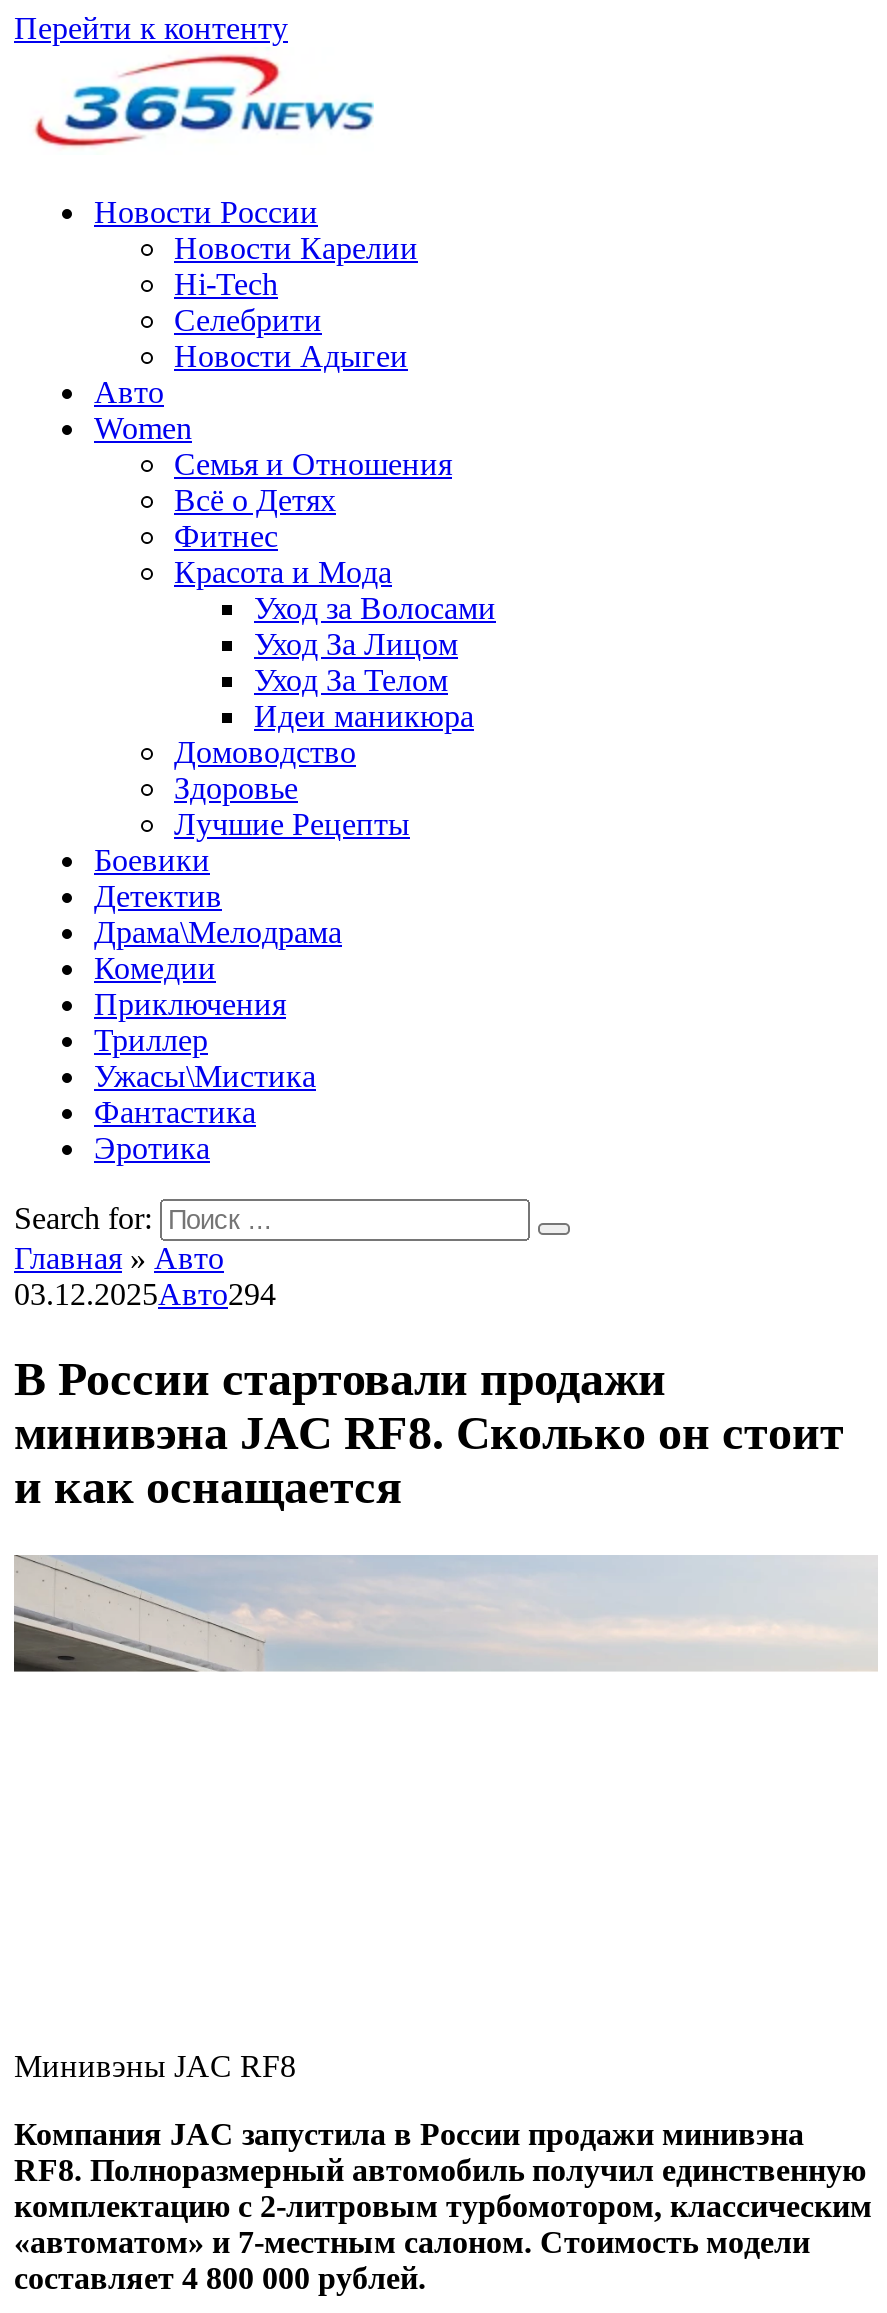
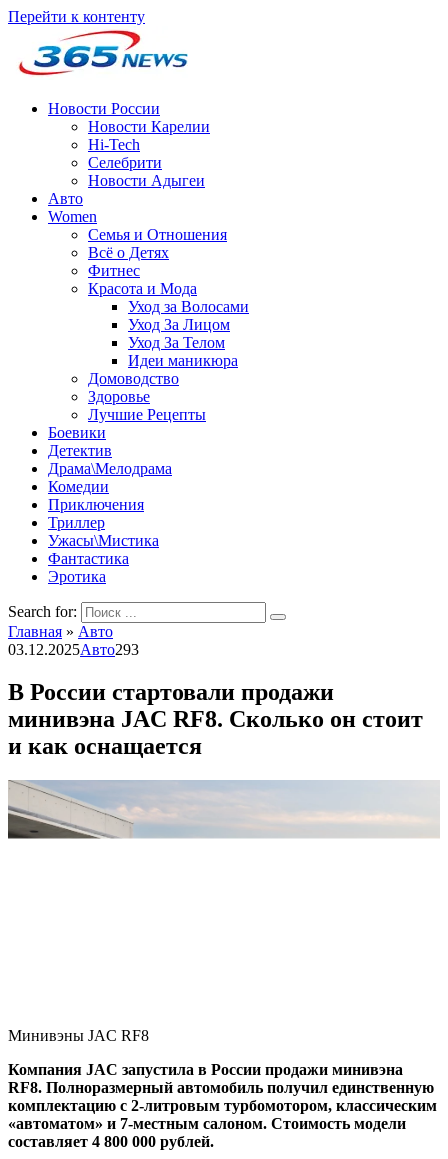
[14,1277,276,1311] 03.12.2025Авто294 -> [8,641,139,658] 03.12.2025Авто293

